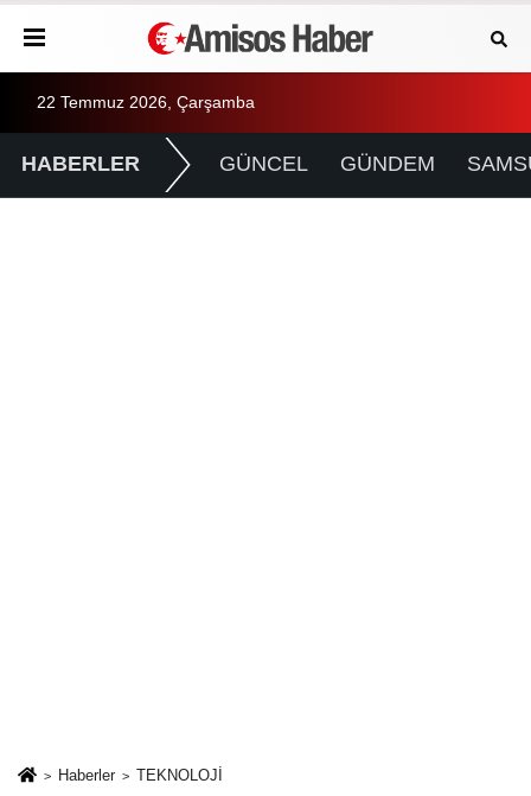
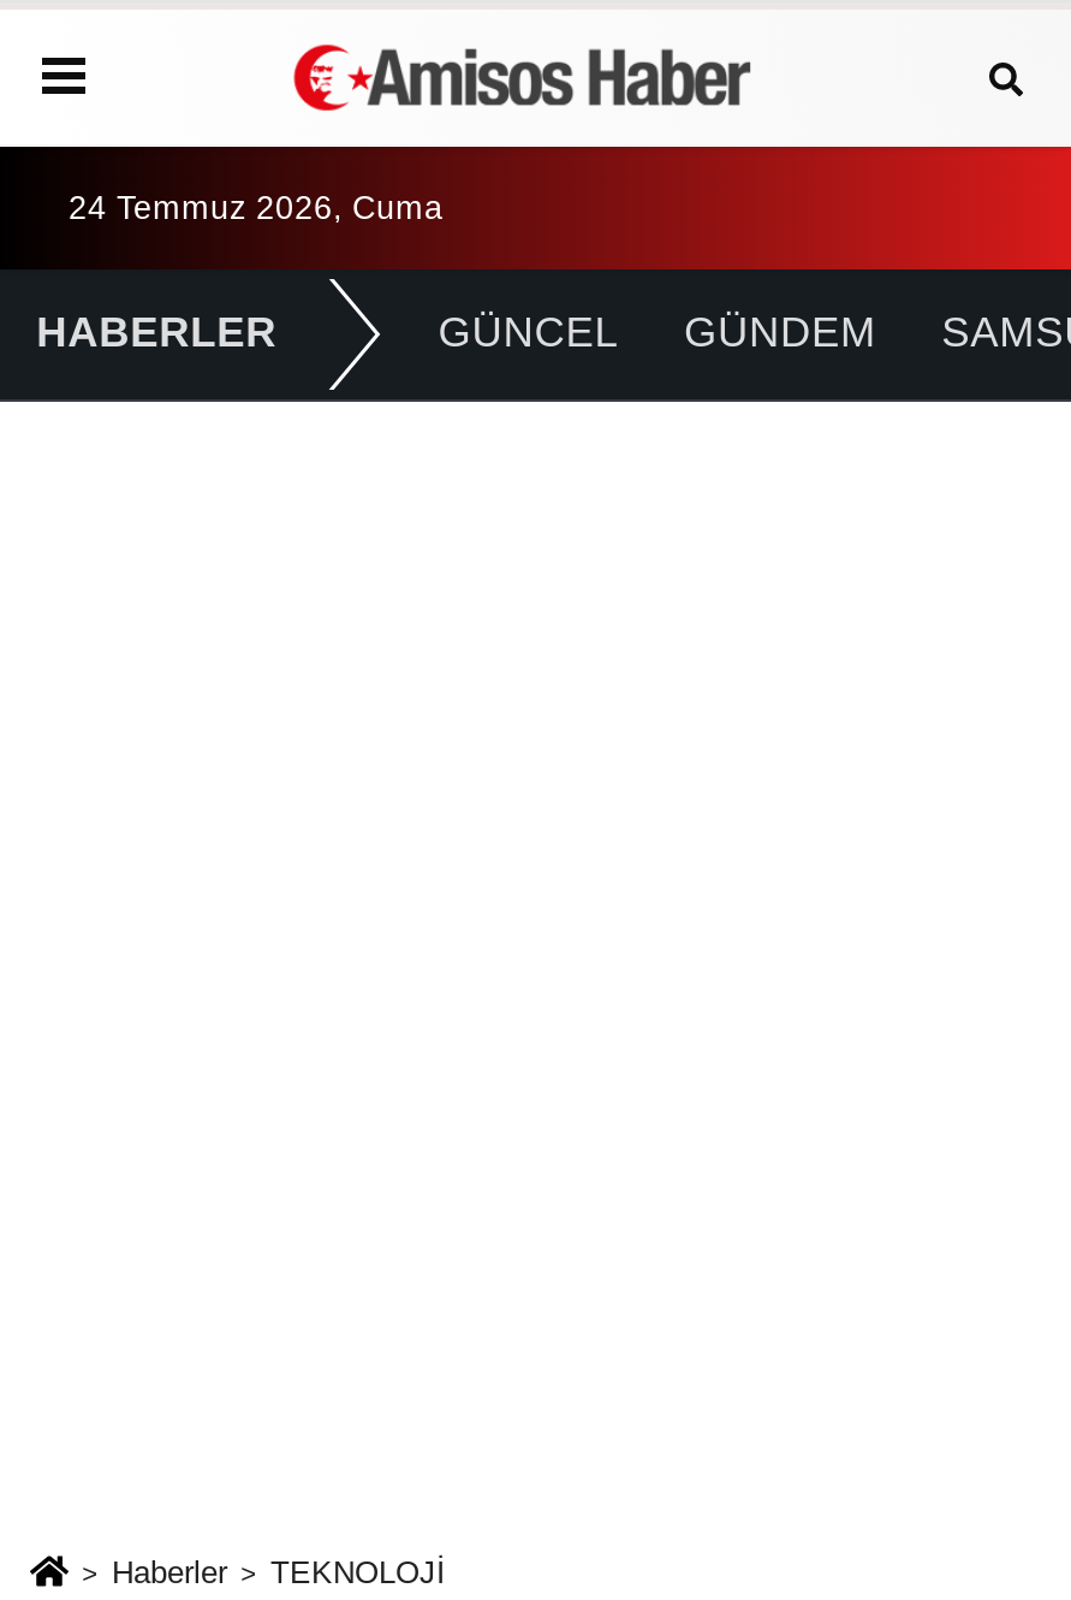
[37,94,255,112] 22 Temmuz 2026, Çarşamba -> [69,190,444,226] 24 Temmuz 2026, Cuma

